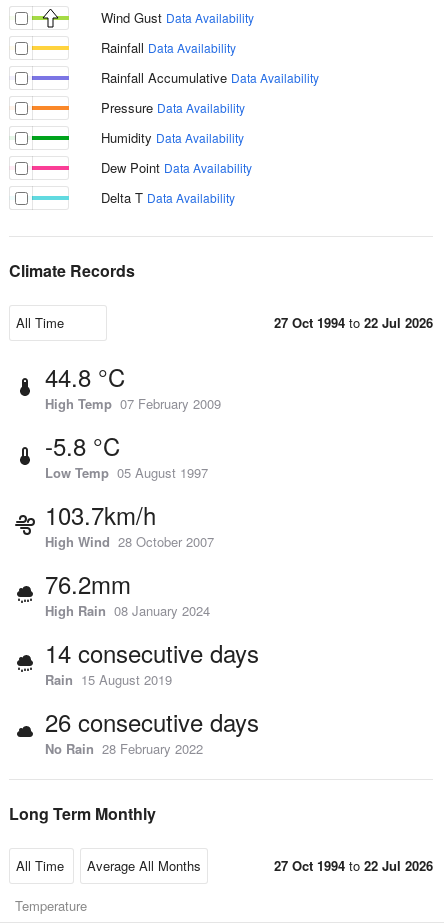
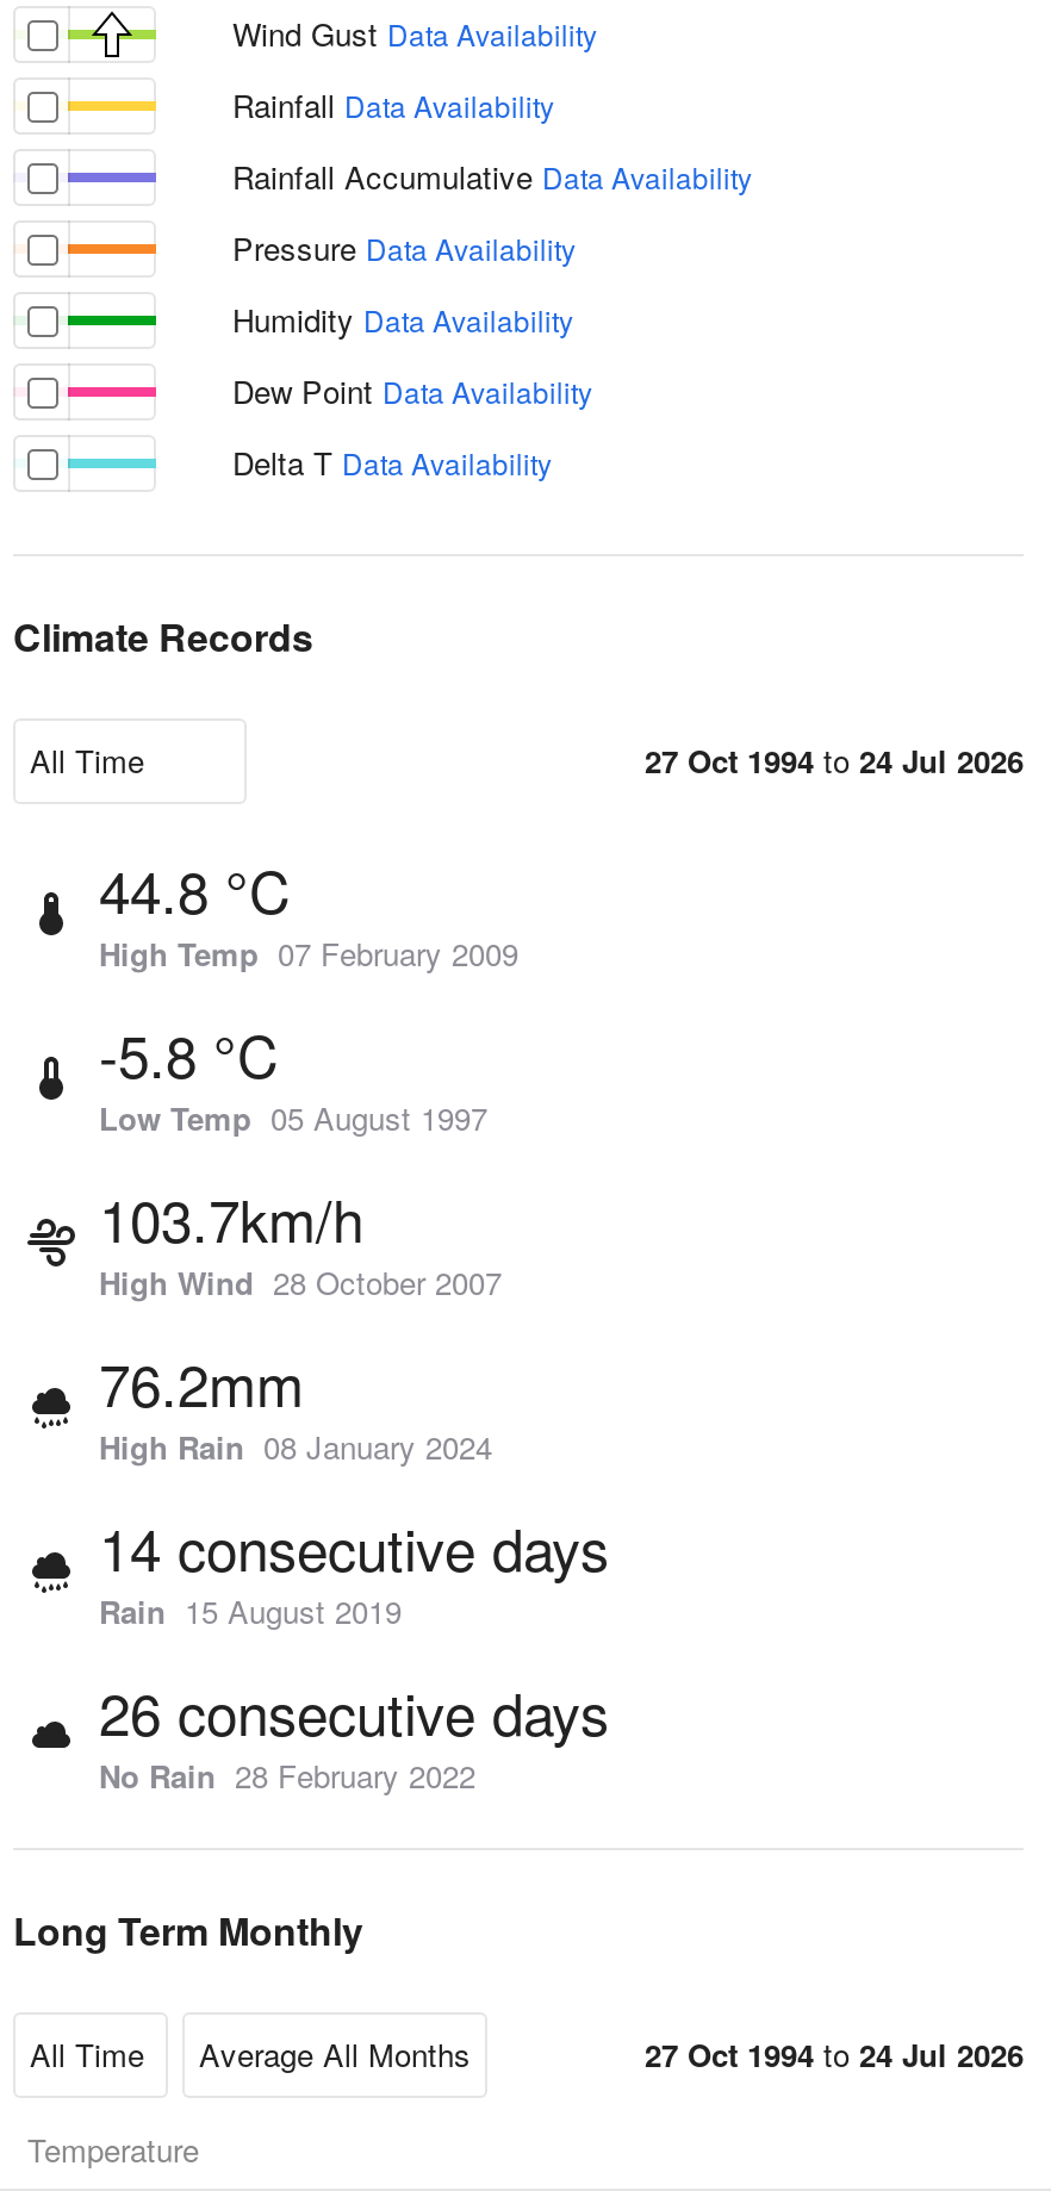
[274,313,433,332] 27 Oct 1994 to 22 Jul 2026 -> [645,737,1024,783] 27 Oct 1994 to 24 Jul 2026
[274,856,433,875] 27 Oct 1994 to 22 Jul 2026 -> [645,2031,1024,2077] 27 Oct 1994 to 24 Jul 2026

